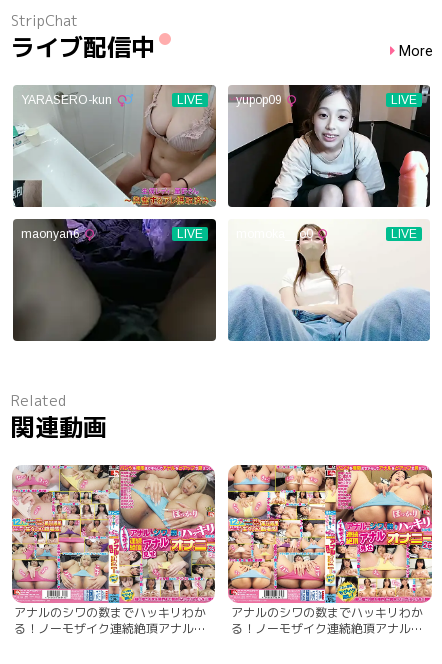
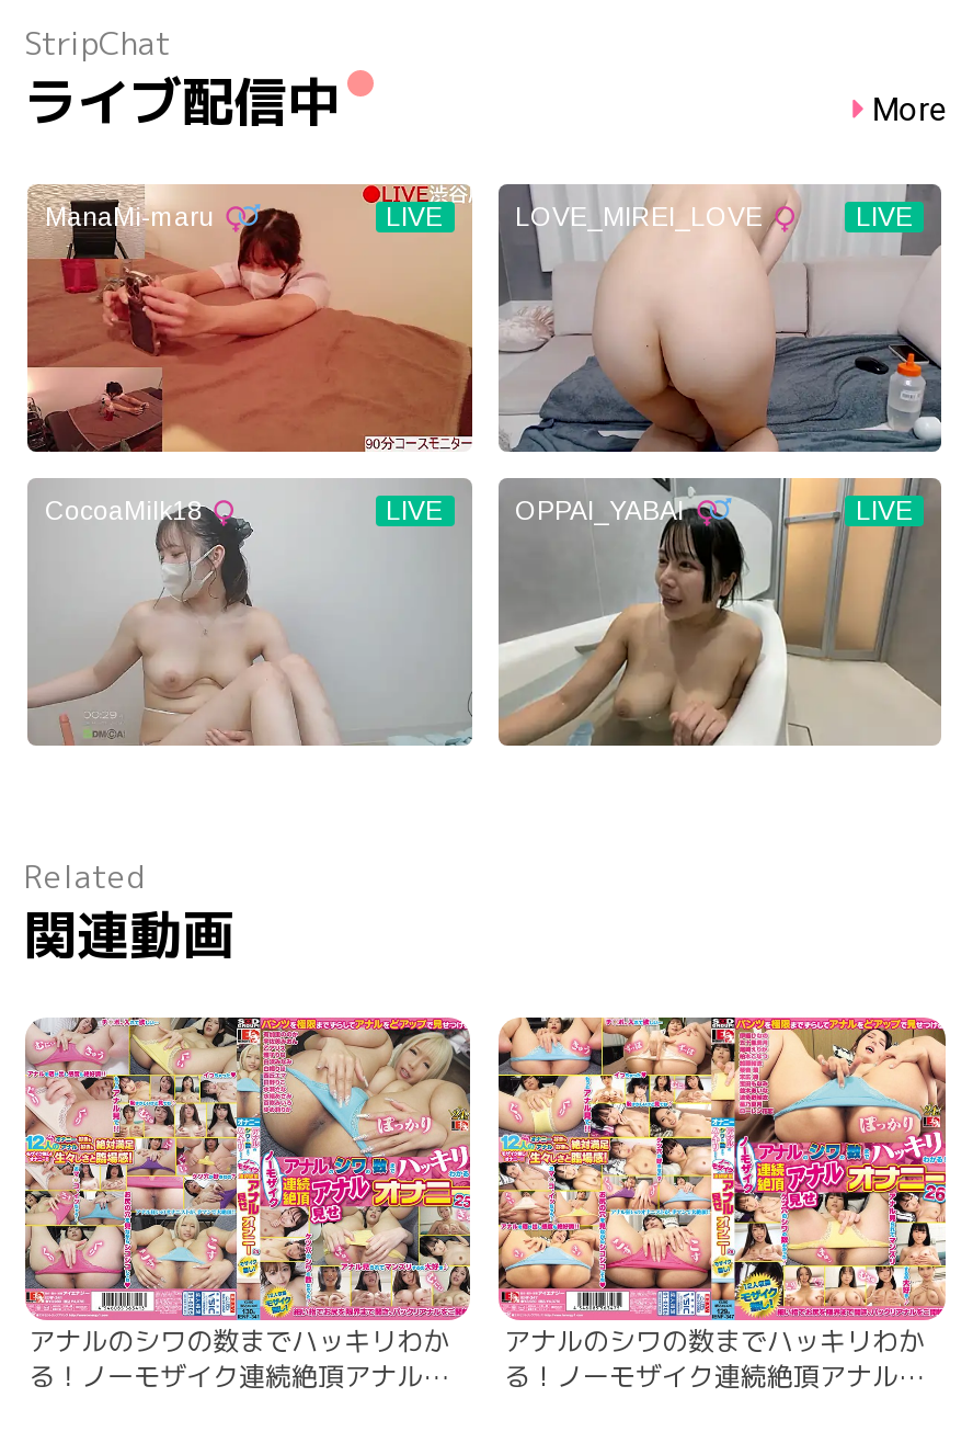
[12,85,217,208] [image] -> [25,184,474,454] [image]
[228,84,431,208] [image] -> [499,184,943,454] [image]
[13,218,216,342] [image] -> [25,478,470,748] [image]
[228,219,431,342] [image] -> [496,476,943,748] [image]

